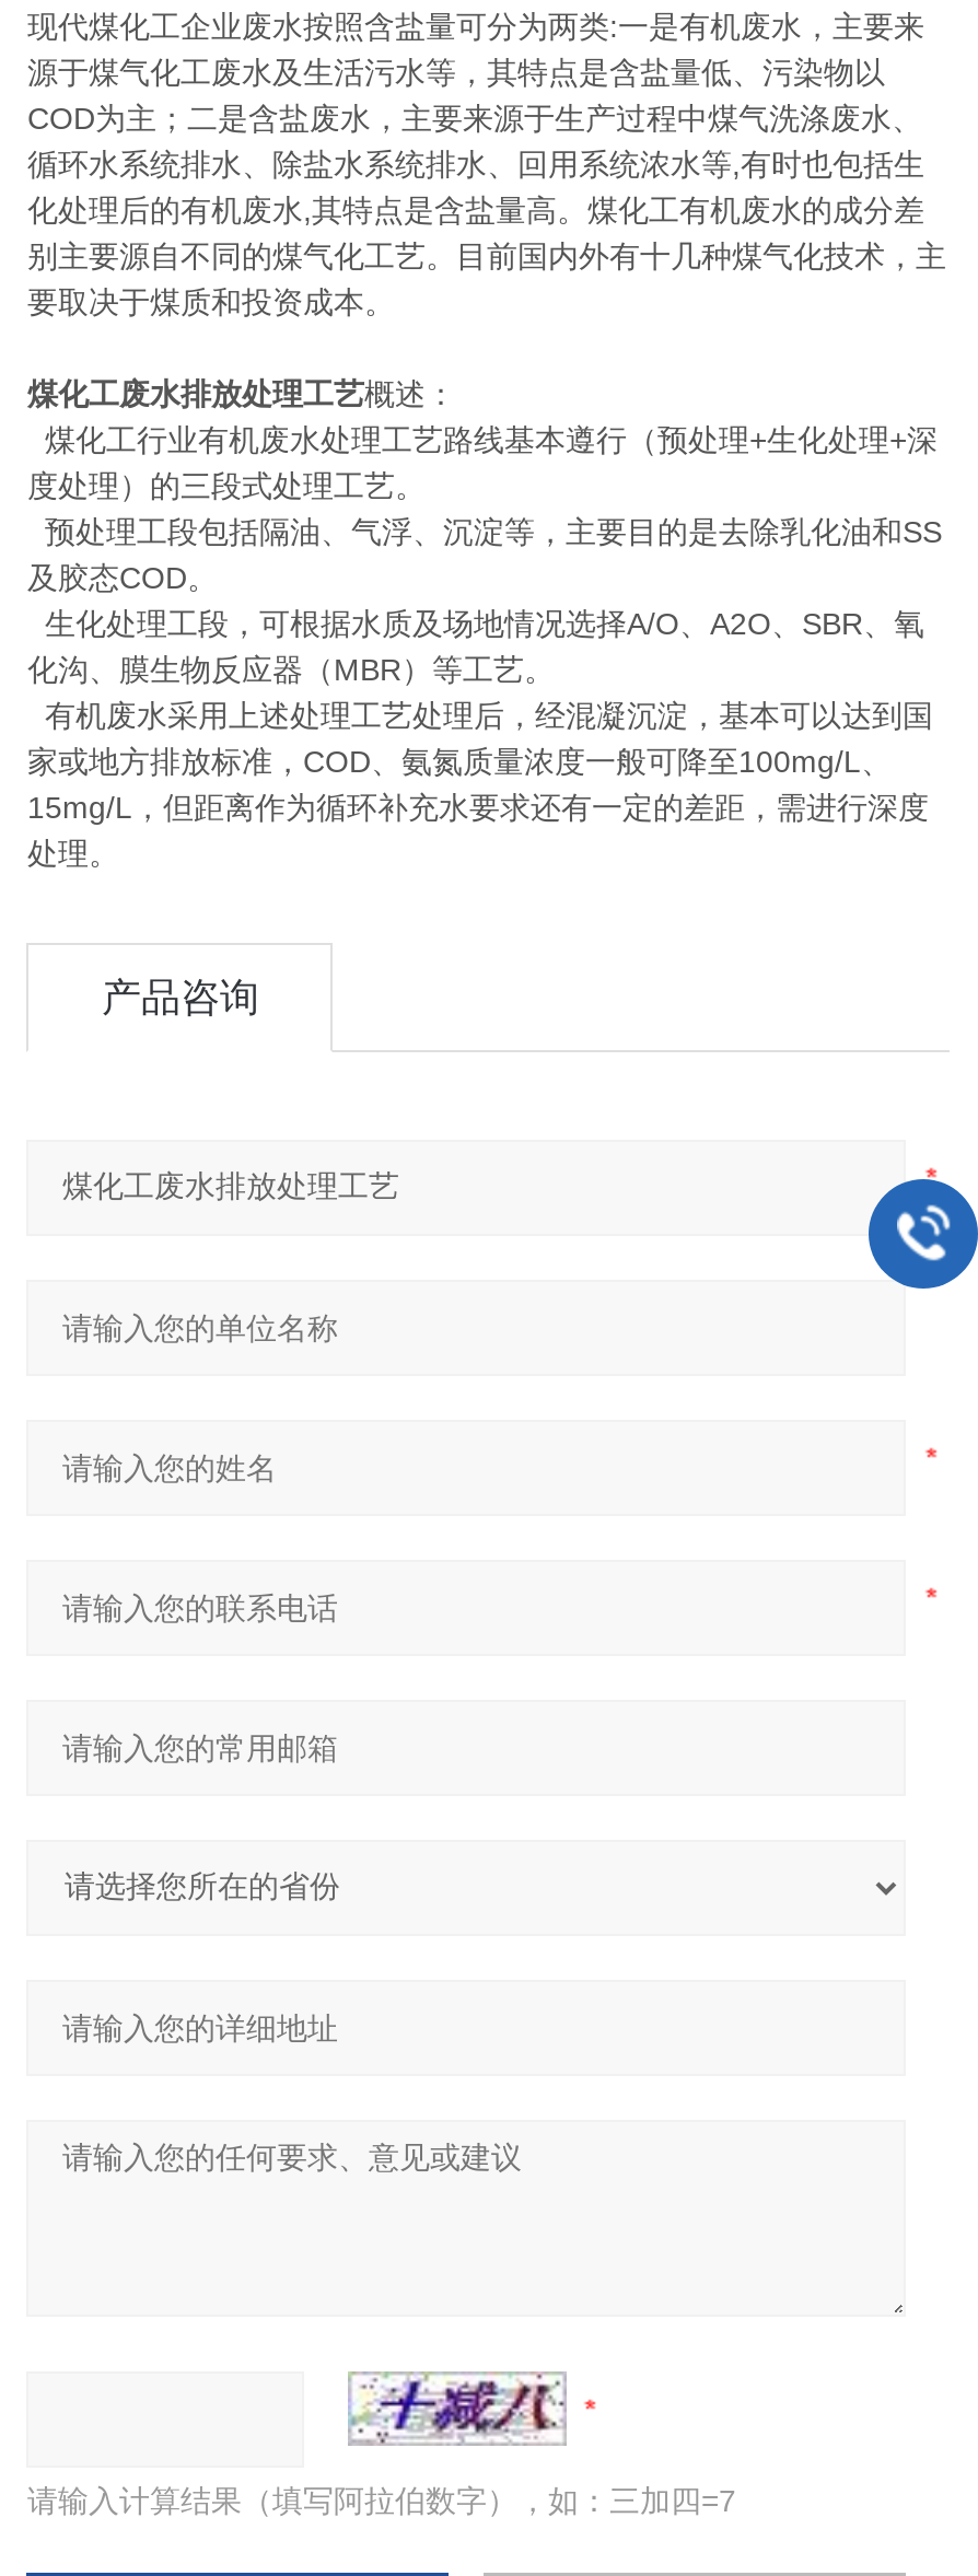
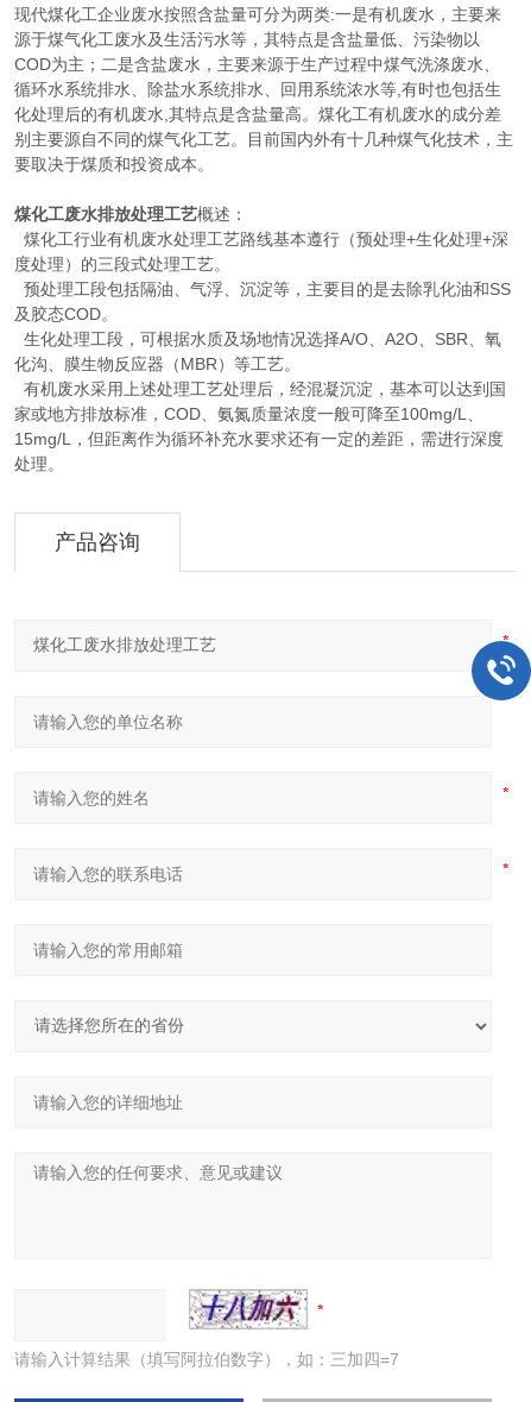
[348,2371,567,2446] [image] -> [189,1289,308,1329] [image]

